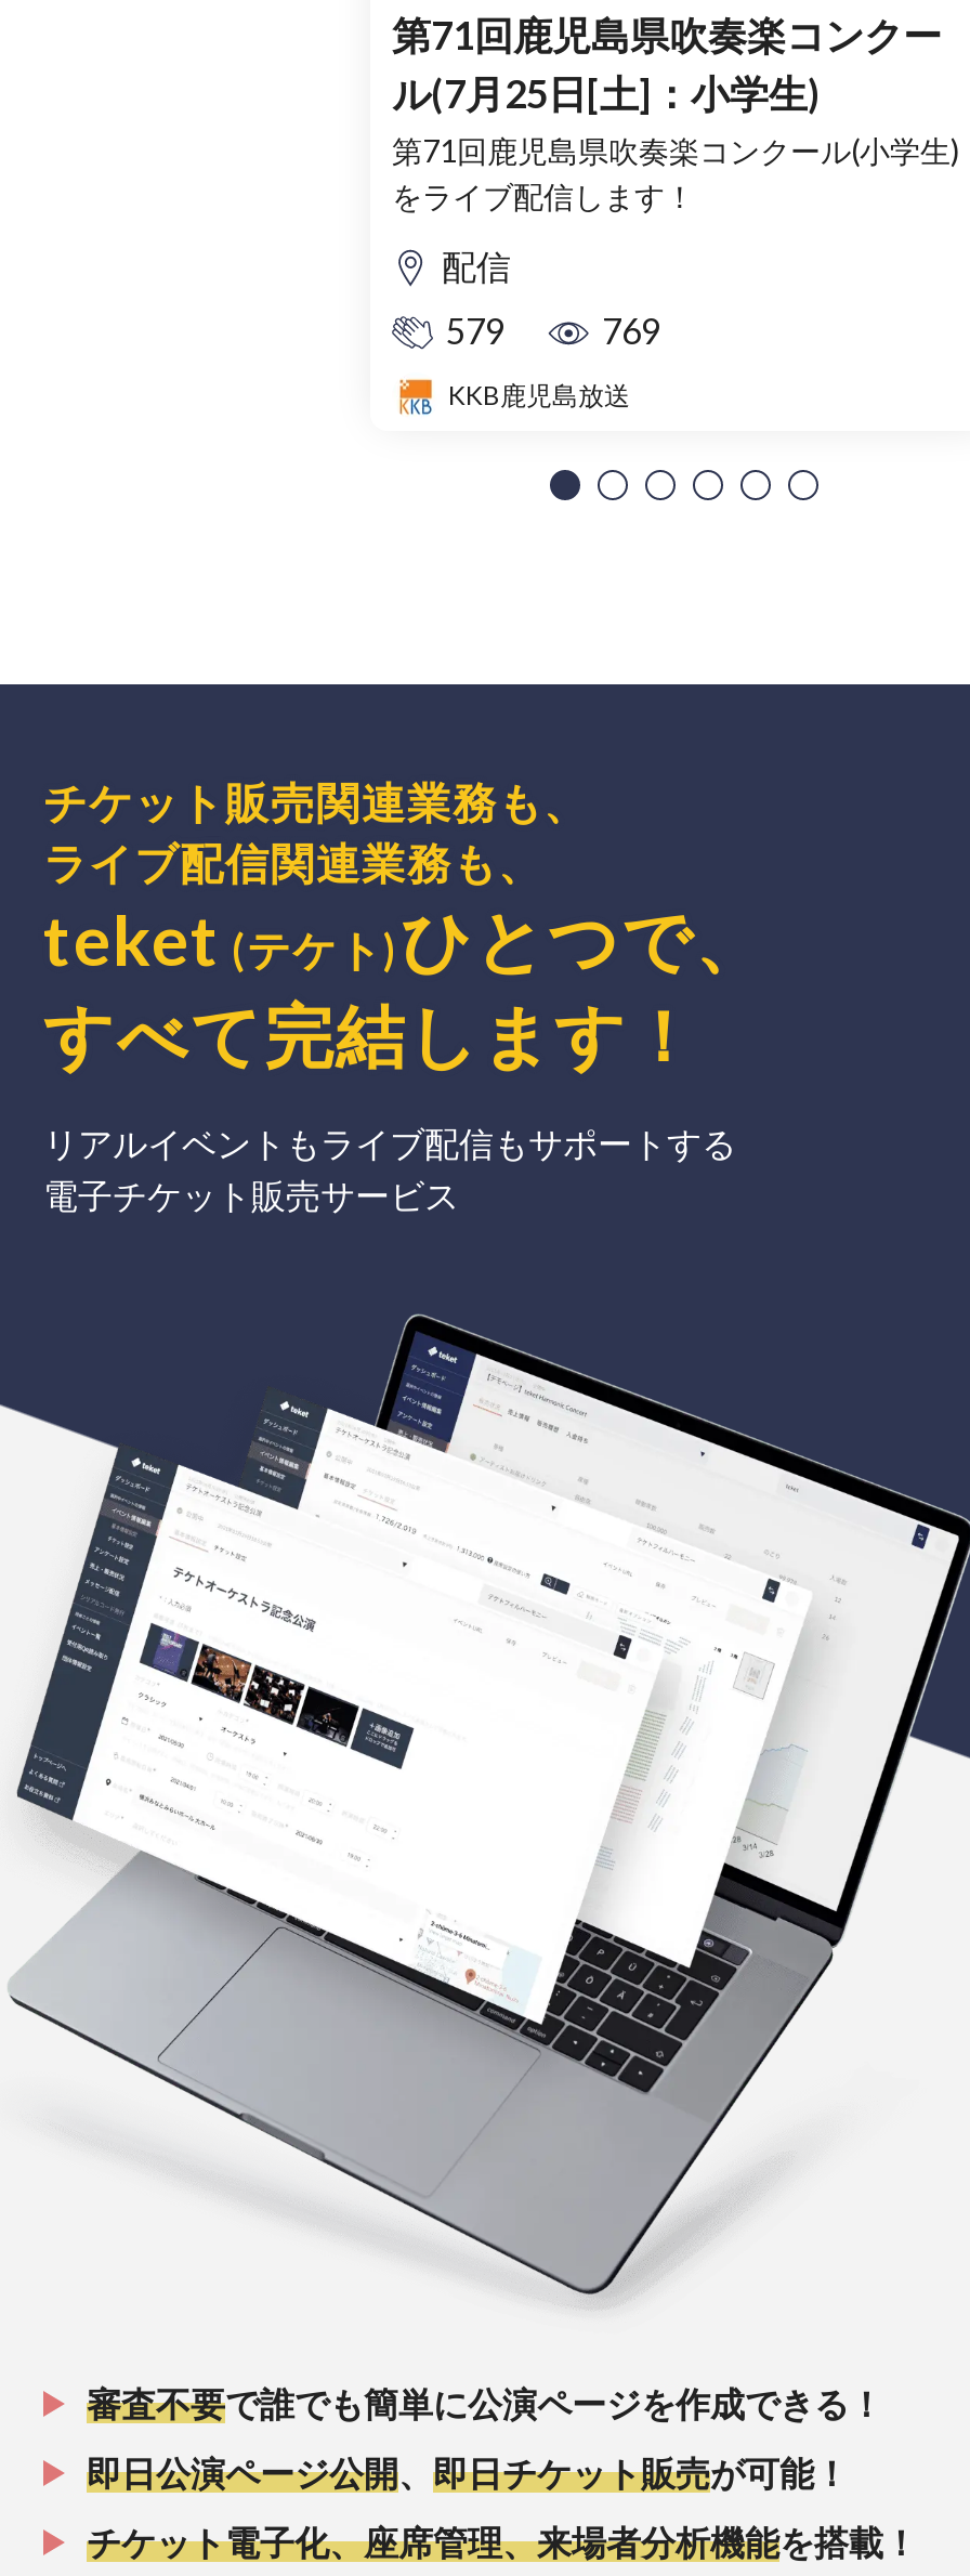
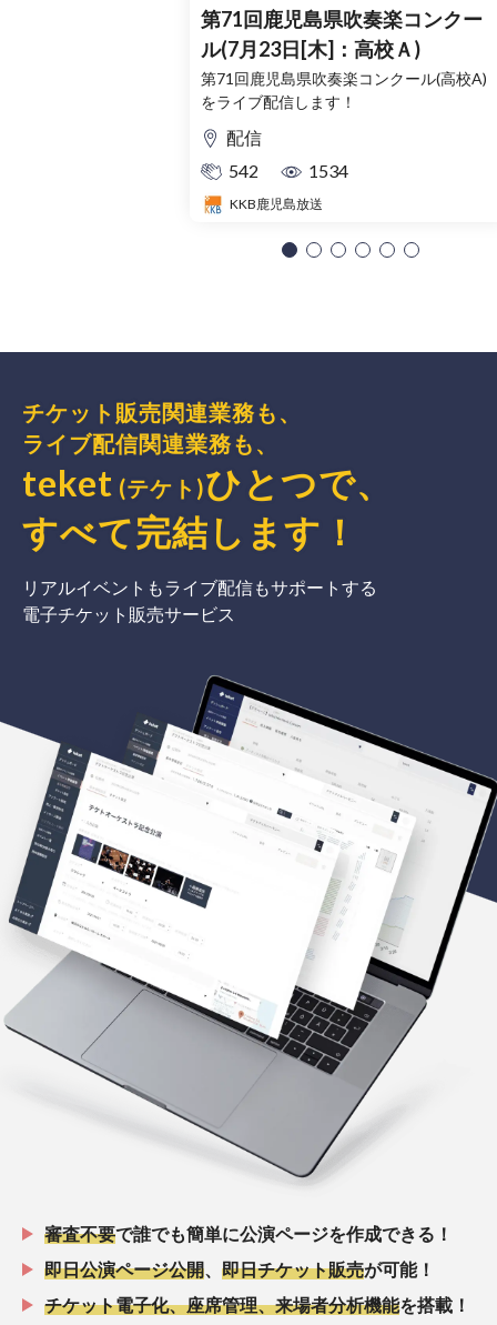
[392,70,959,170] ル(7月25日[土]：小学生) | 第71回鹿児島県吹奏楽コンクール(小学生) -> [201,37,487,88] ル(7月23日[木]：高校Ａ) | 第71回鹿児島県吹奏楽コンクール(高校A)
[446,311,504,352] 579 -> [229,160,258,182] 542
[602,311,660,352] 769 -> [308,160,348,182] 1534

